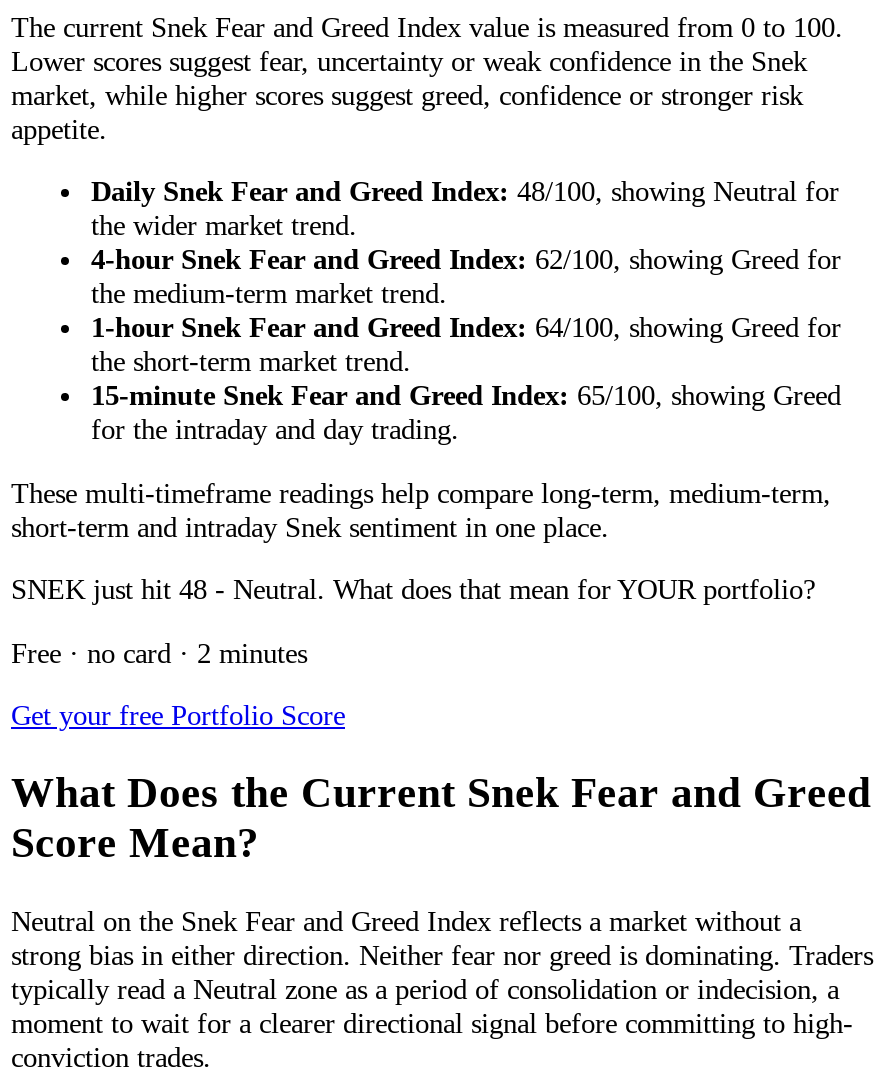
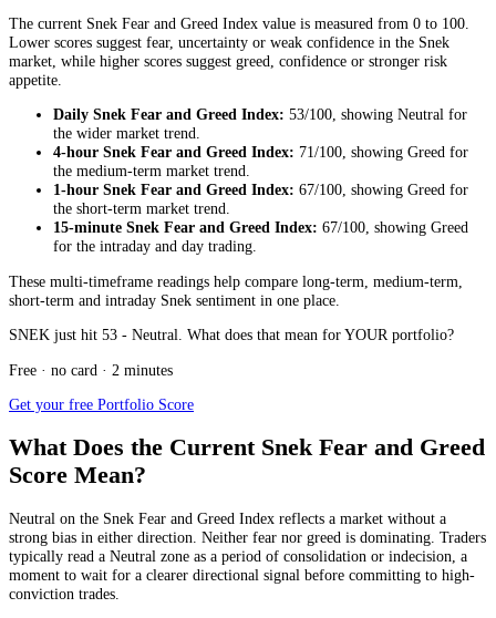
[91,176,839,208] Daily Snek Fear and Greed Index: 48/100, showing Neutral for -> [53,106,467,123] Daily Snek Fear and Greed Index: 53/100, showing Neutral for
[91,244,841,276] 4-hour Snek Fear and Greed Index: 62/100, showing Greed for -> [53,143,468,161] 4-hour Snek Fear and Greed Index: 71/100, showing Greed for
[91,312,841,344] 1-hour Snek Fear and Greed Index: 64/100, showing Greed for -> [53,181,468,199] 1-hour Snek Fear and Greed Index: 67/100, showing Greed for
[91,380,841,412] 15-minute Snek Fear and Greed Index: 65/100, showing Greed -> [53,219,468,236] 15-minute Snek Fear and Greed Index: 67/100, showing Greed
[11,574,815,606] SNEK just hit 48 - Neutral. What does that mean for YOUR portfolio? -> [9,326,454,344] SNEK just hit 53 - Neutral. What does that mean for YOUR portfolio?

